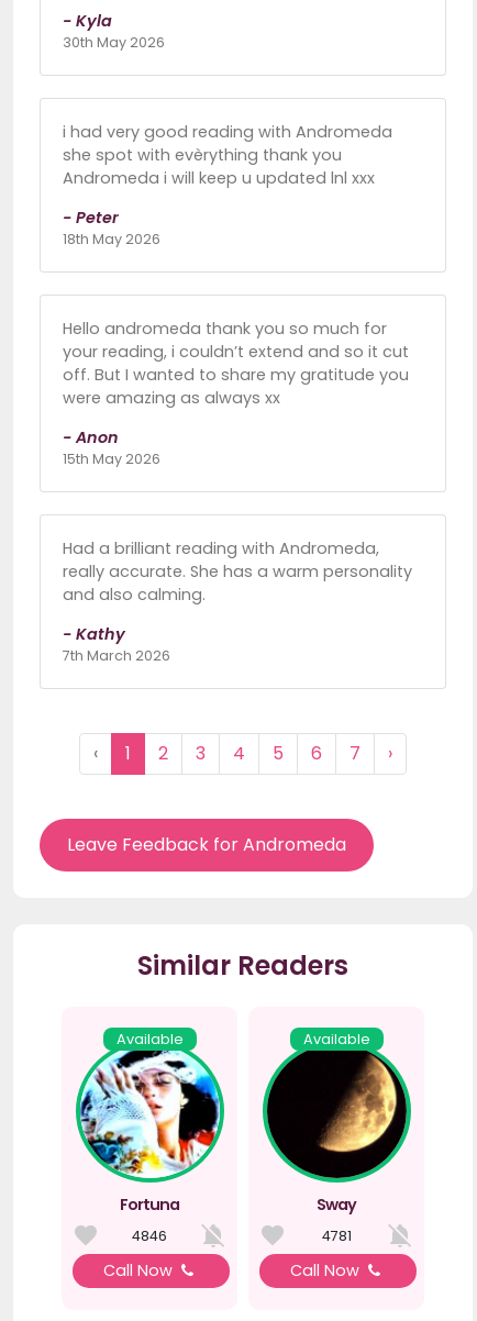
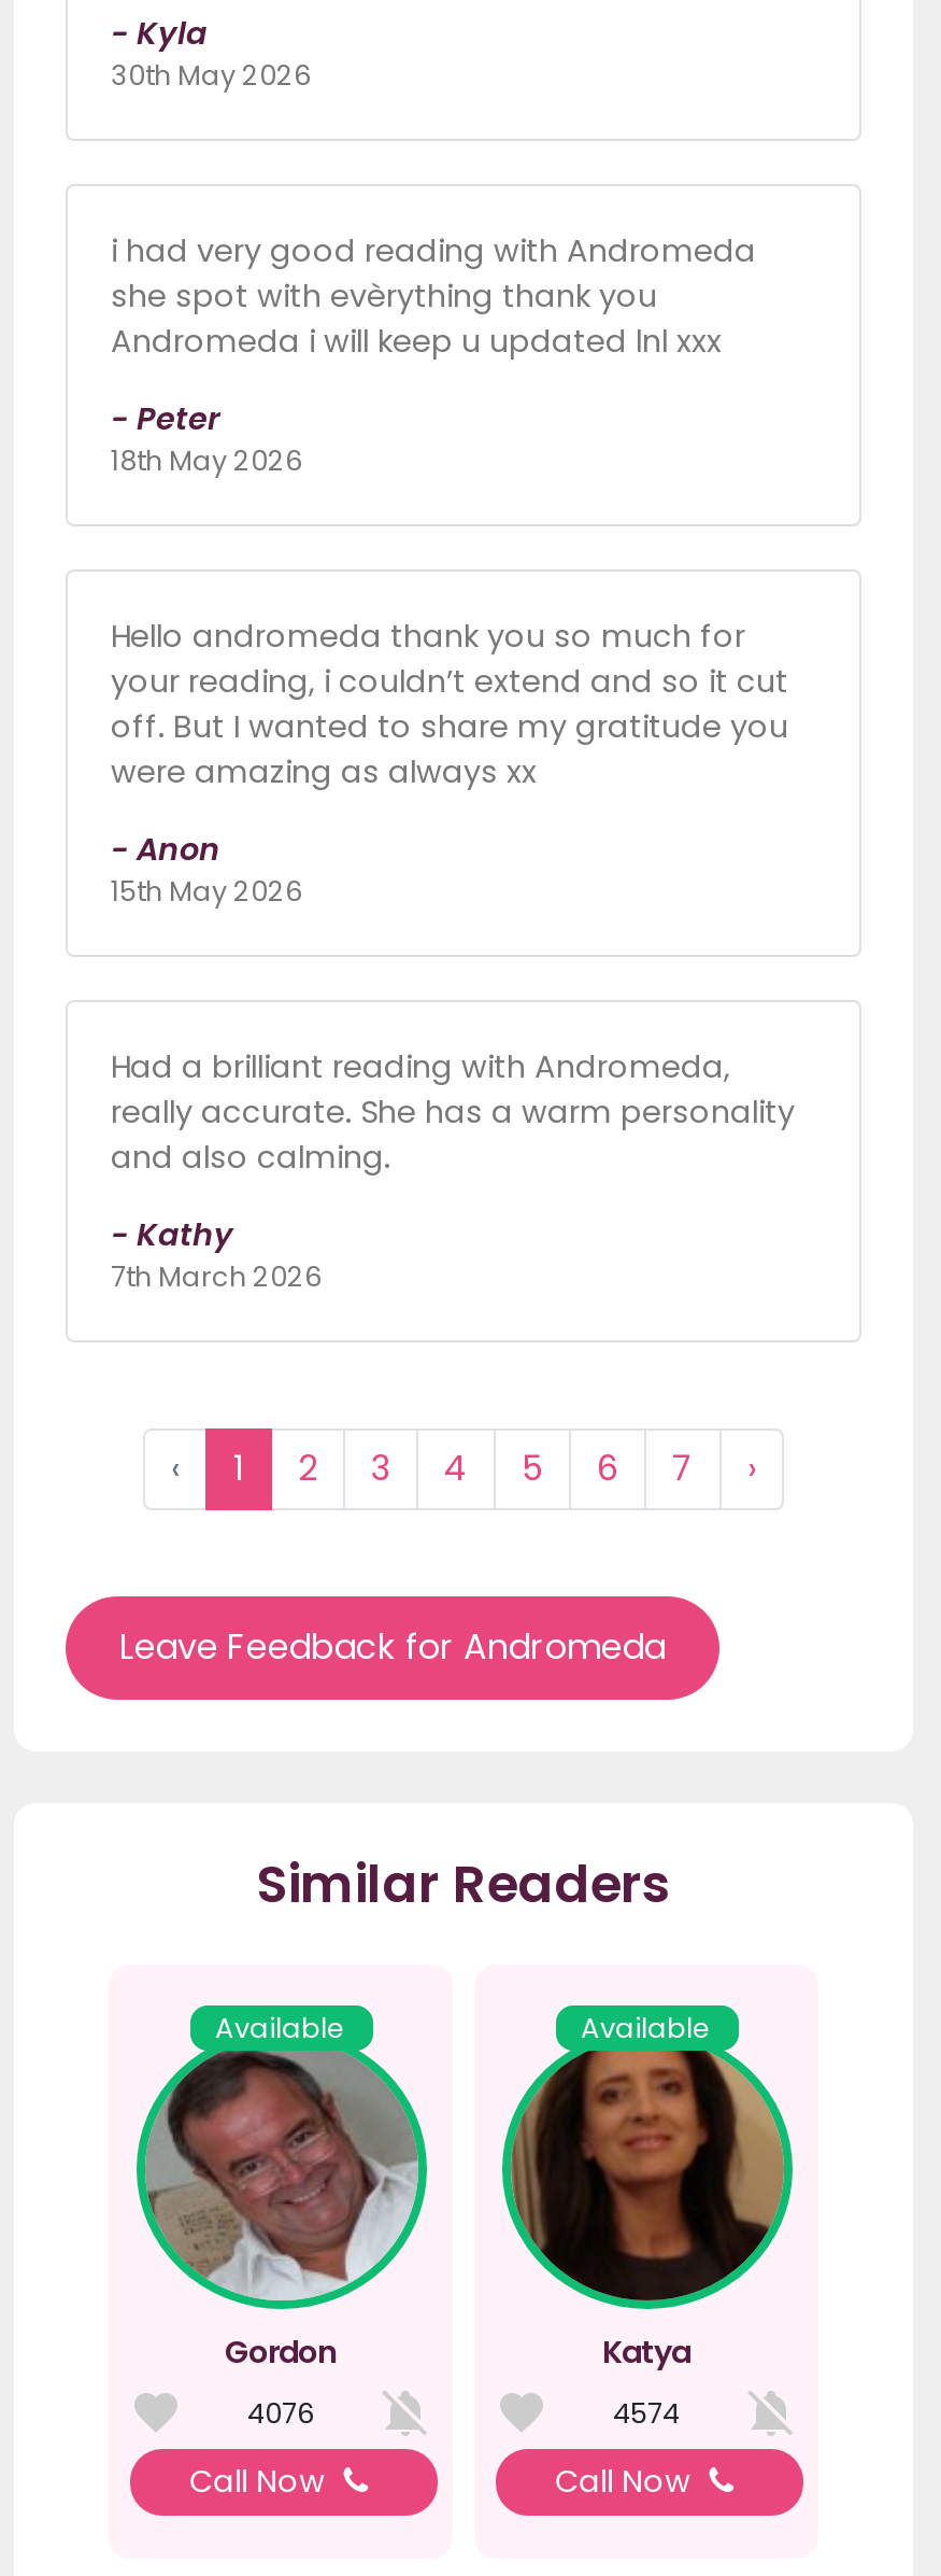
[80,1051,220,1215] [image] | Fortuna -> [145,2051,418,2373] [image] | Gordon
[266,1051,408,1215] [image] | Sway -> [509,2051,786,2373] [image] | Katya
[132,1226,167,1245] 4846 -> [247,2395,314,2431] 4076
[321,1226,351,1245] 4781 -> [613,2395,680,2431] 4574

